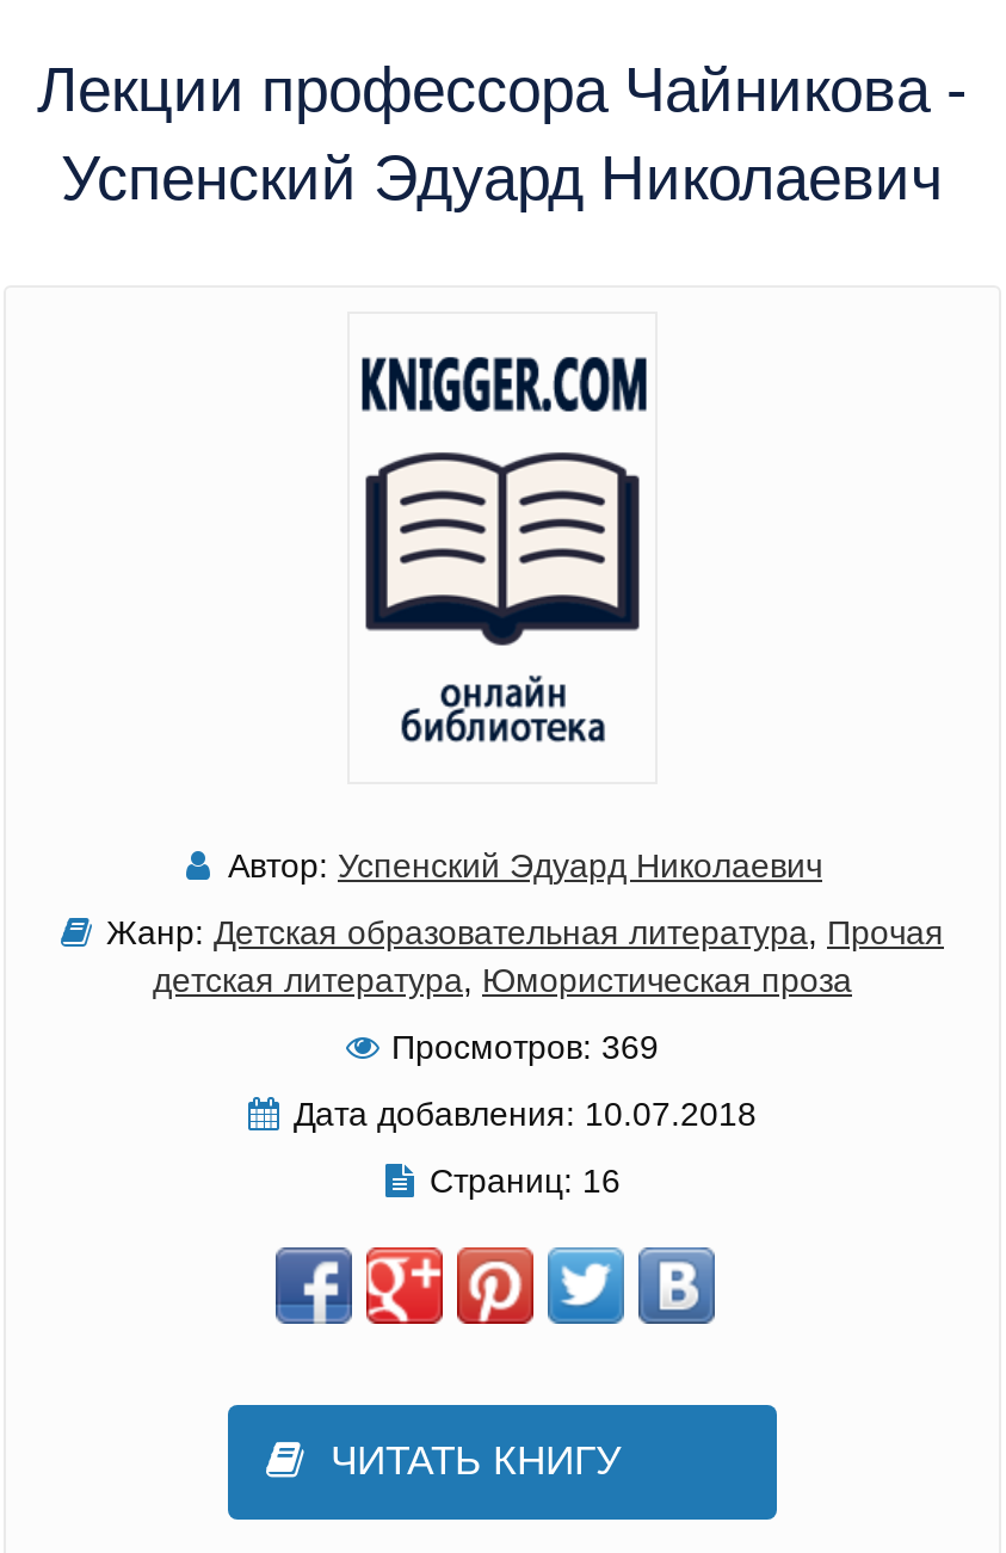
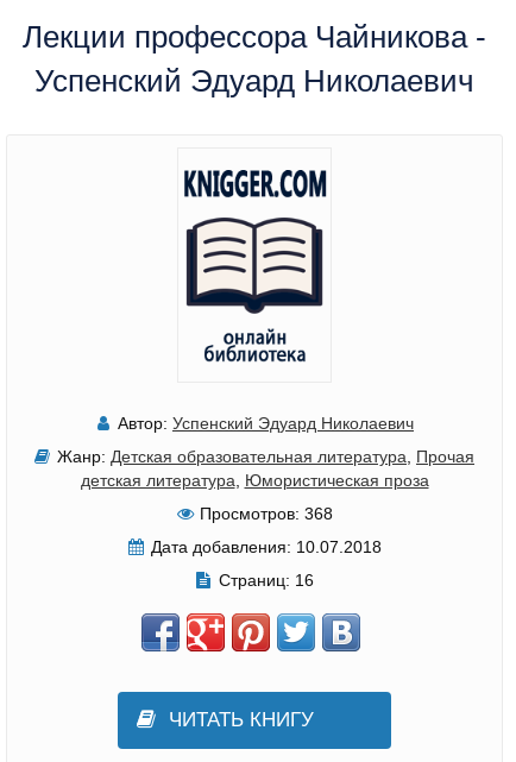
[391,1027,659,1065] Просмотров: 369 -> [199,504,332,523] Просмотров: 368

